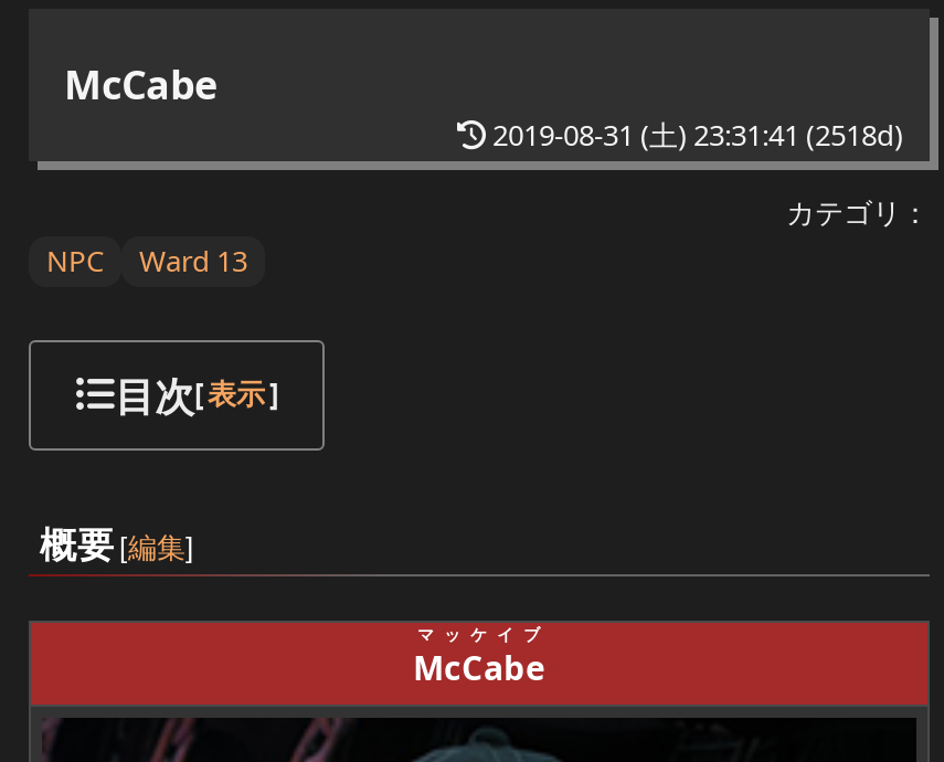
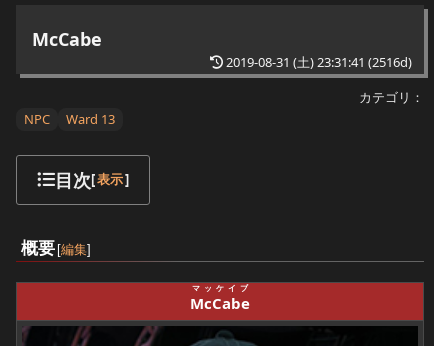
[486,114,903,154] 2019-08-31 (土) 23:31:41 (2518d) -> [223,53,412,71] 2019-08-31 (土) 23:31:41 (2516d)

